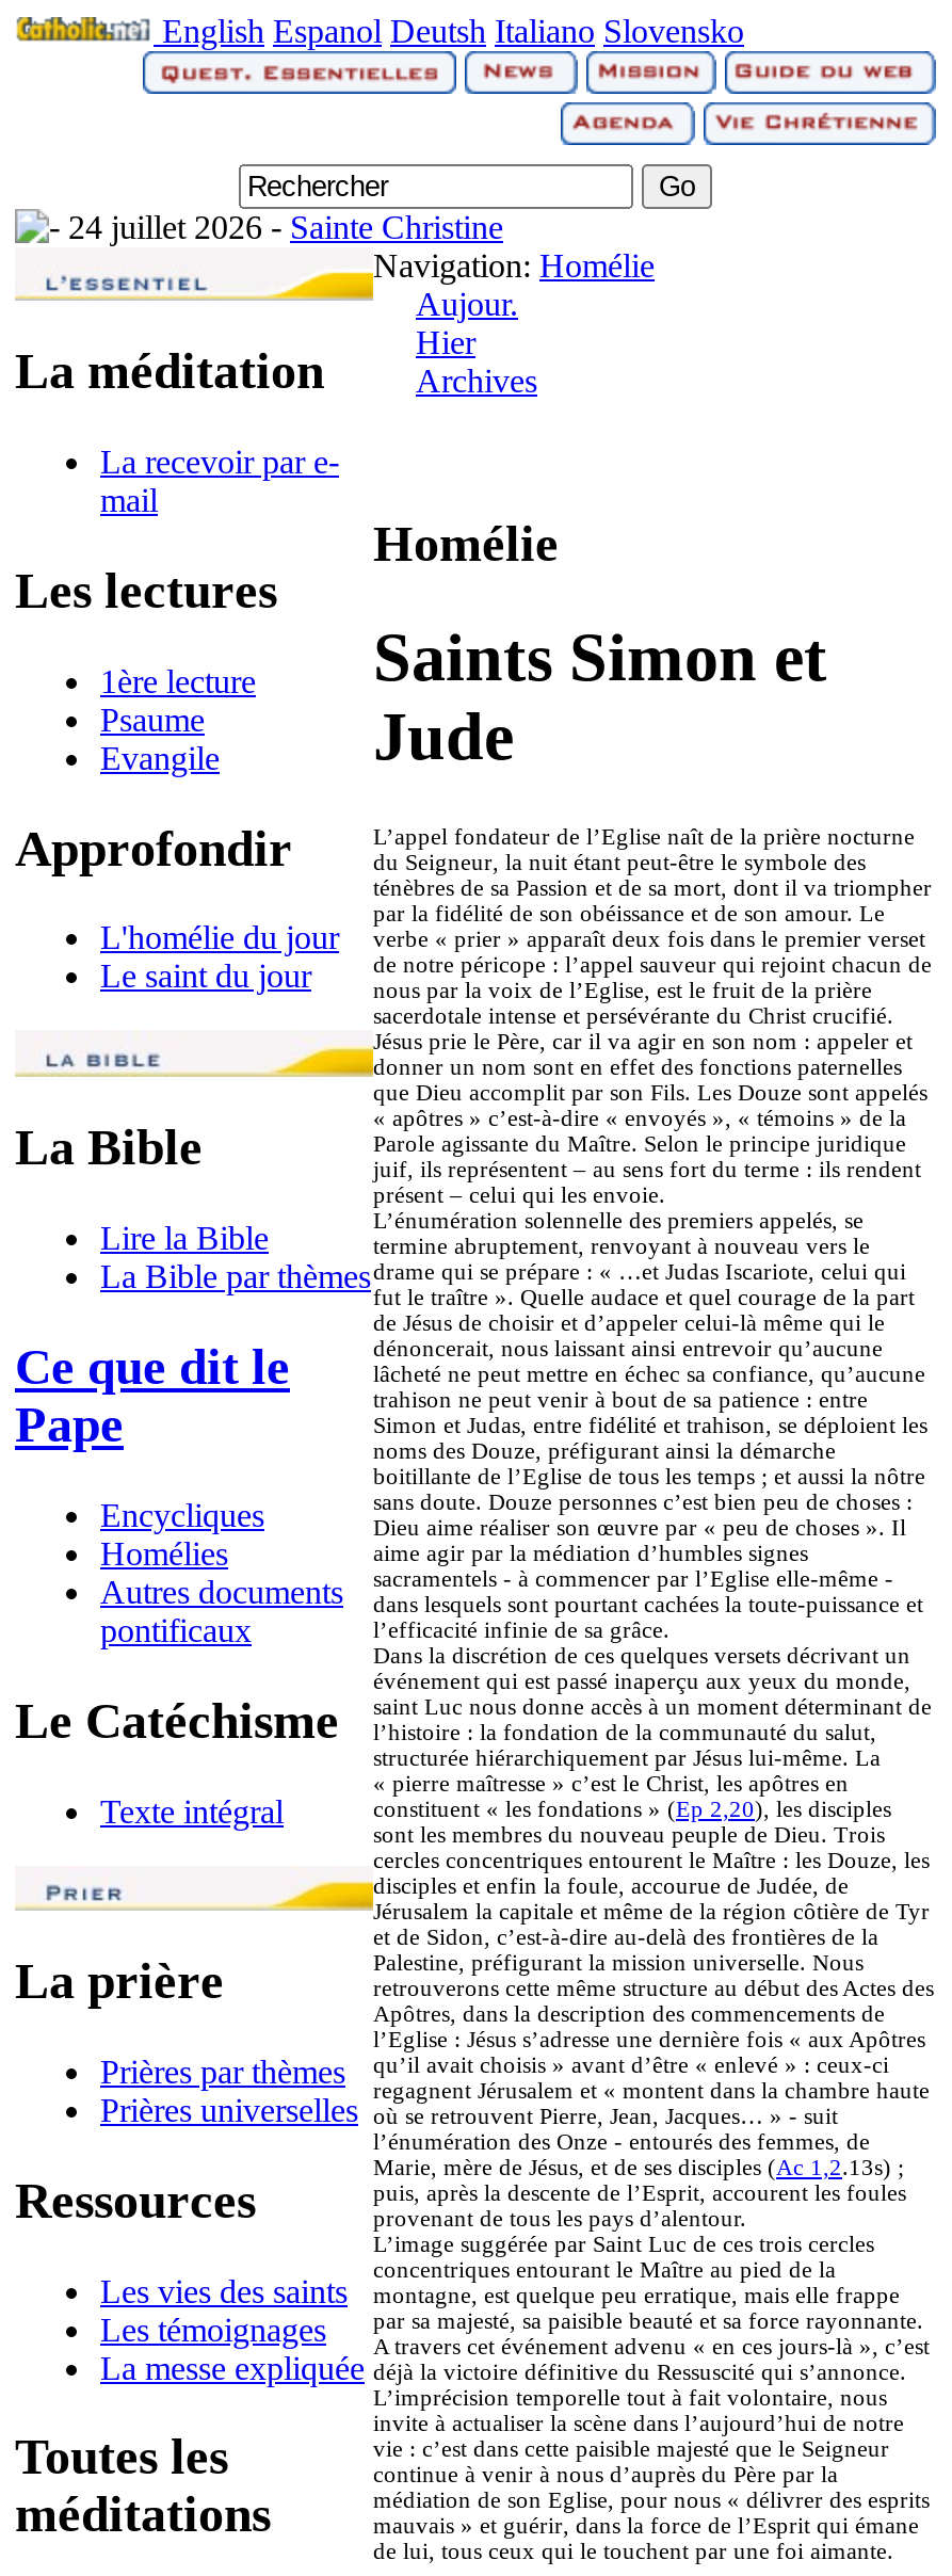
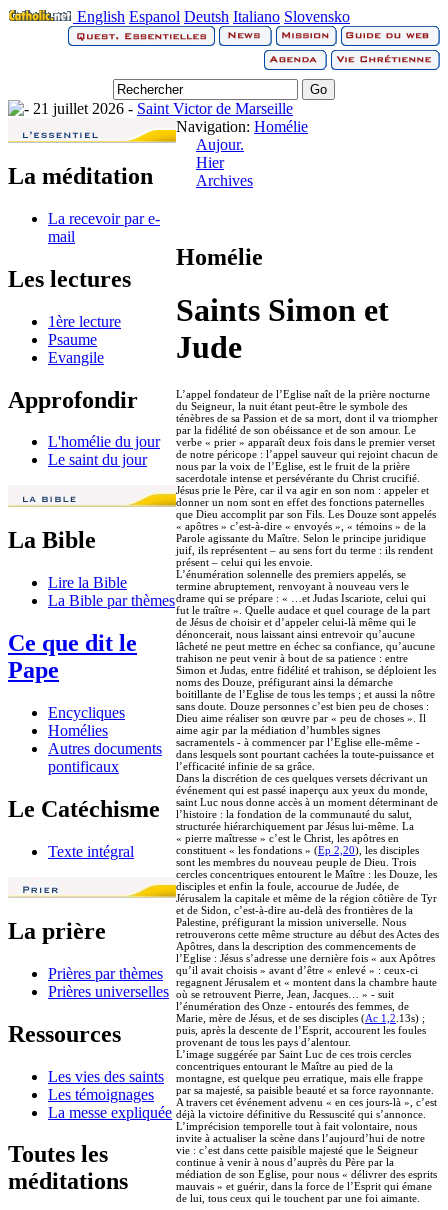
[60,209,503,245] 24 juillet 2026 -Sainte Christine -> [29,100,293,117] 21 juillet 2026 -Saint Victor de Marseille

